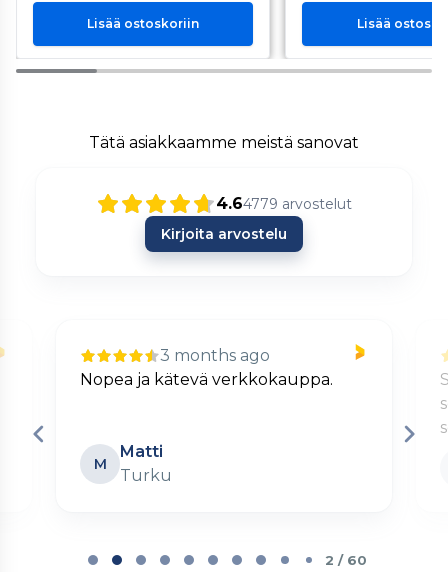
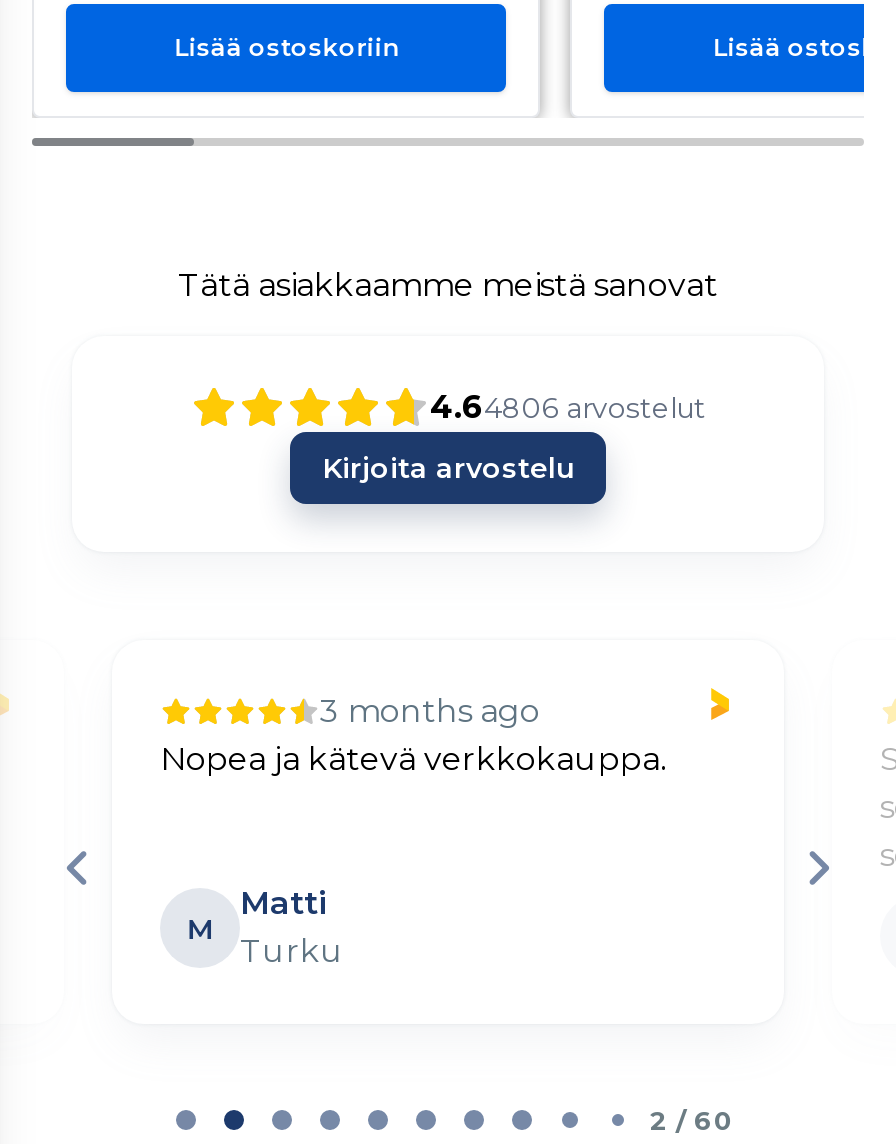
[216,194,352,213] 4.64779 arvostelut -> [430,388,706,426] 4.64806 arvostelut

